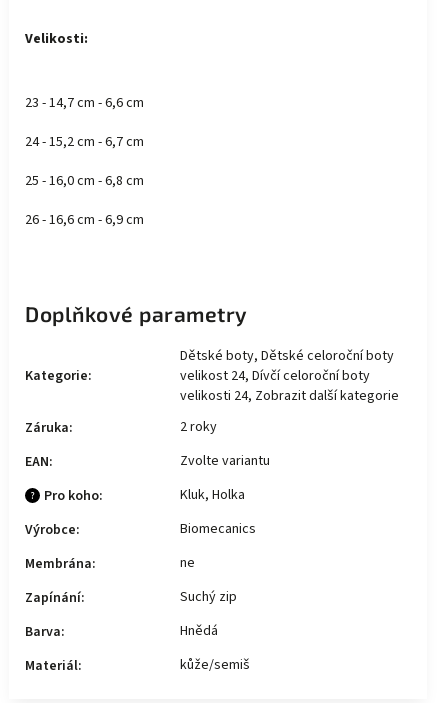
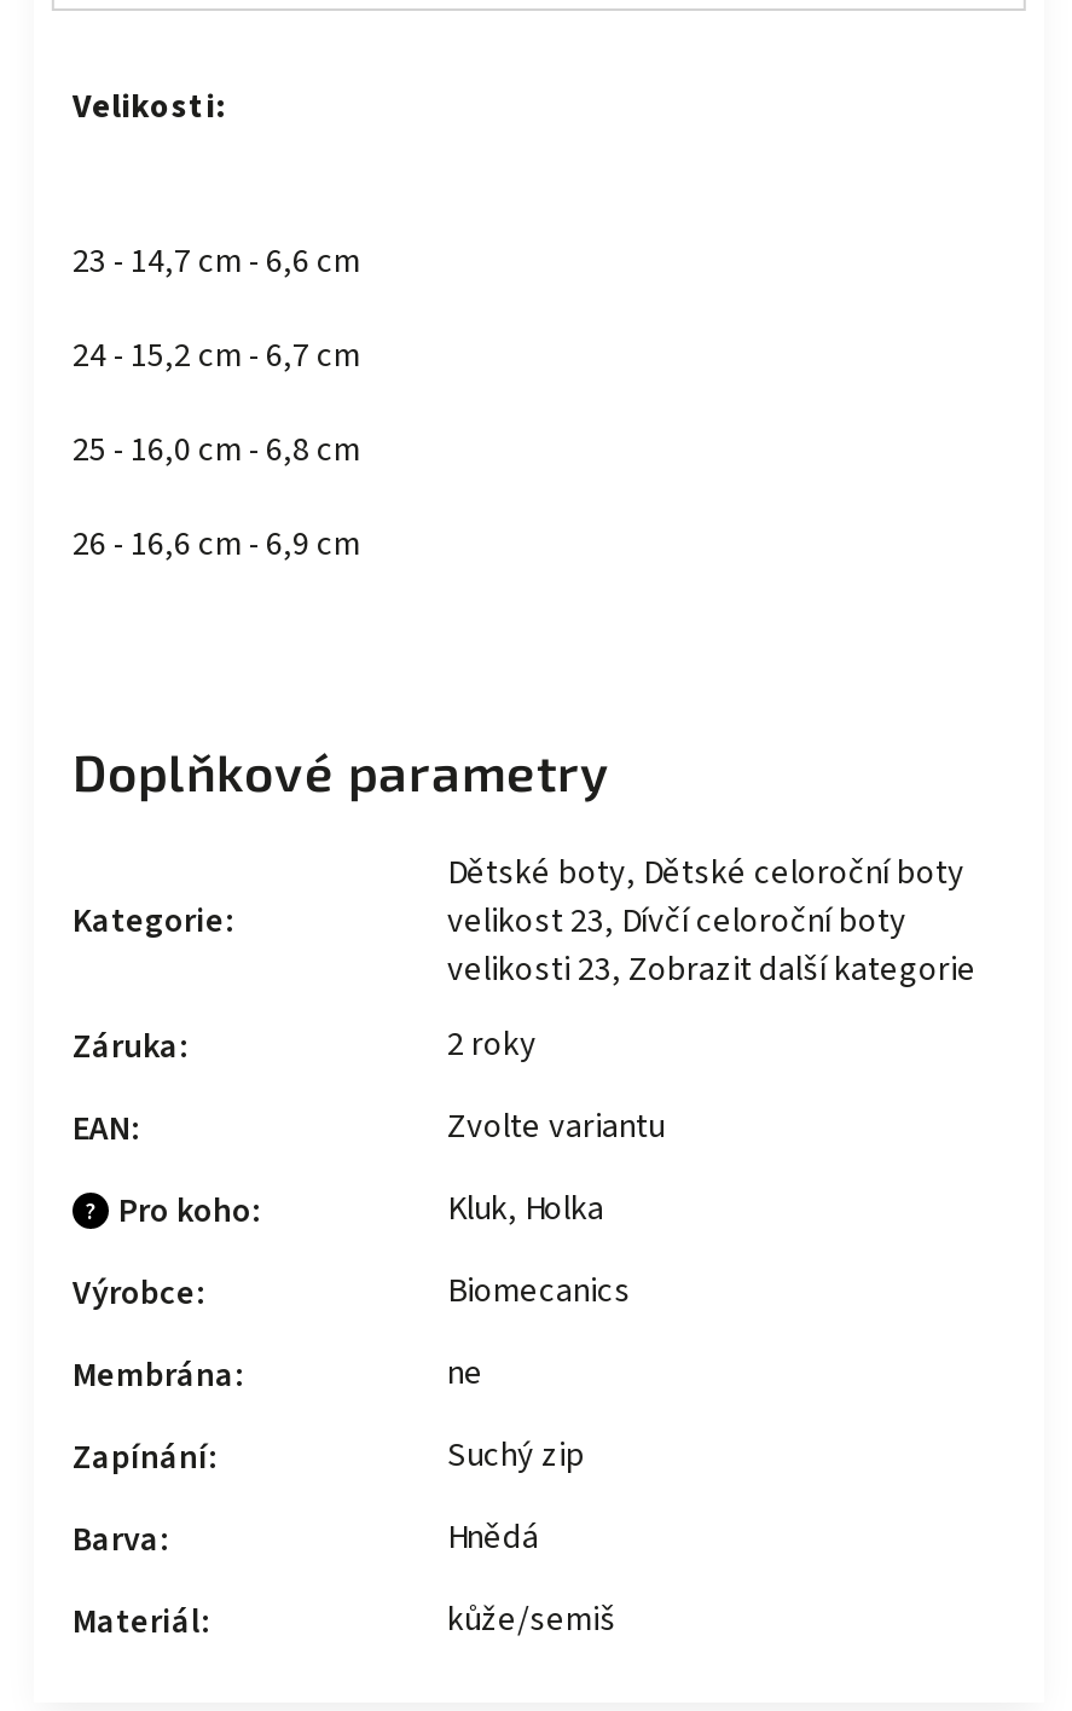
[180,366,370,386] velikost 24, Dívčí celoroční boty -> [447,898,906,946] velikost 23, Dívčí celoroční boty
[180,386,399,406] velikosti 24, Zobrazit další kategorie -> [447,946,977,994] velikosti 23, Zobrazit další kategorie

